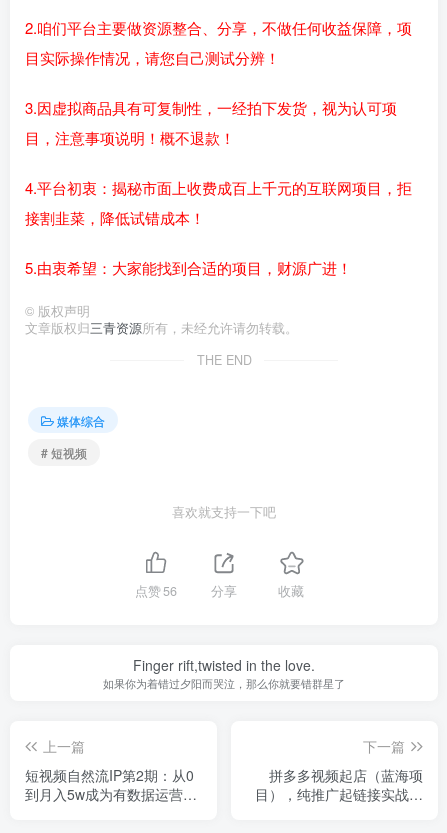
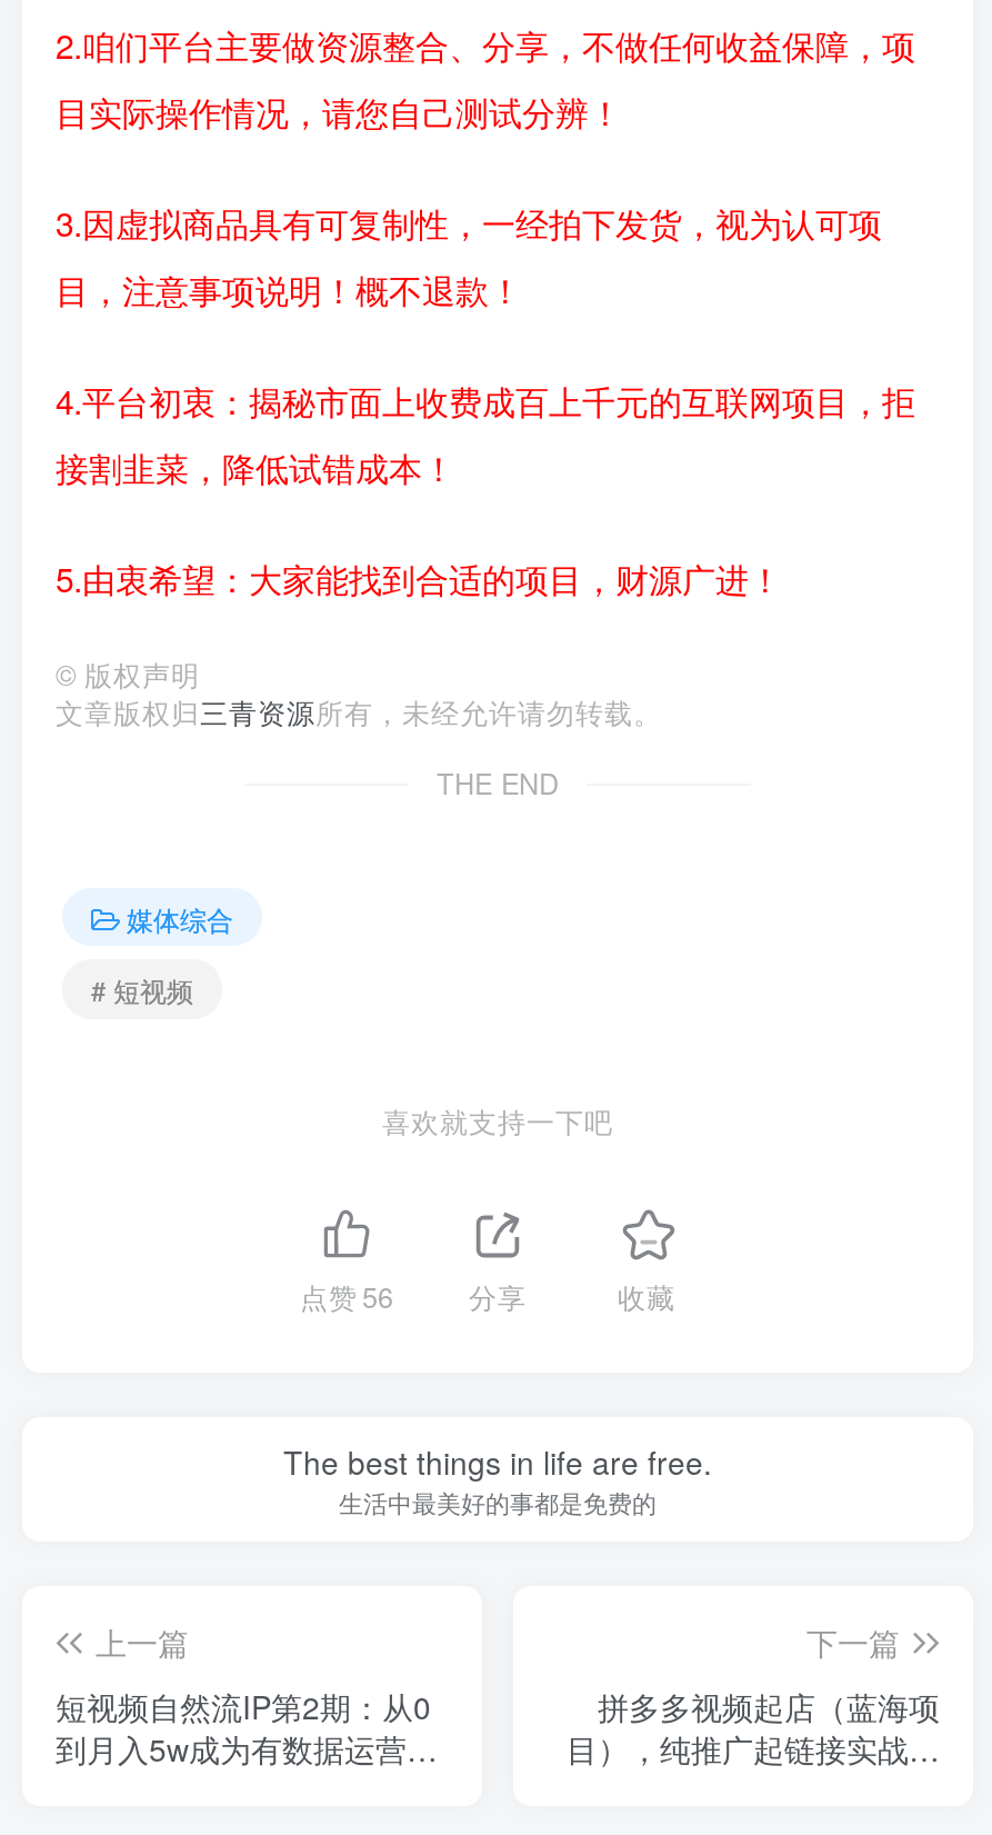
[103,655,345,691] Finger rift,twisted in the love. | 如果你为着错过夕阳而哭泣，那么你就要错群星了 -> [283,1439,712,1519] The best things in life are free. | 生活中最美好的事都是免费的

